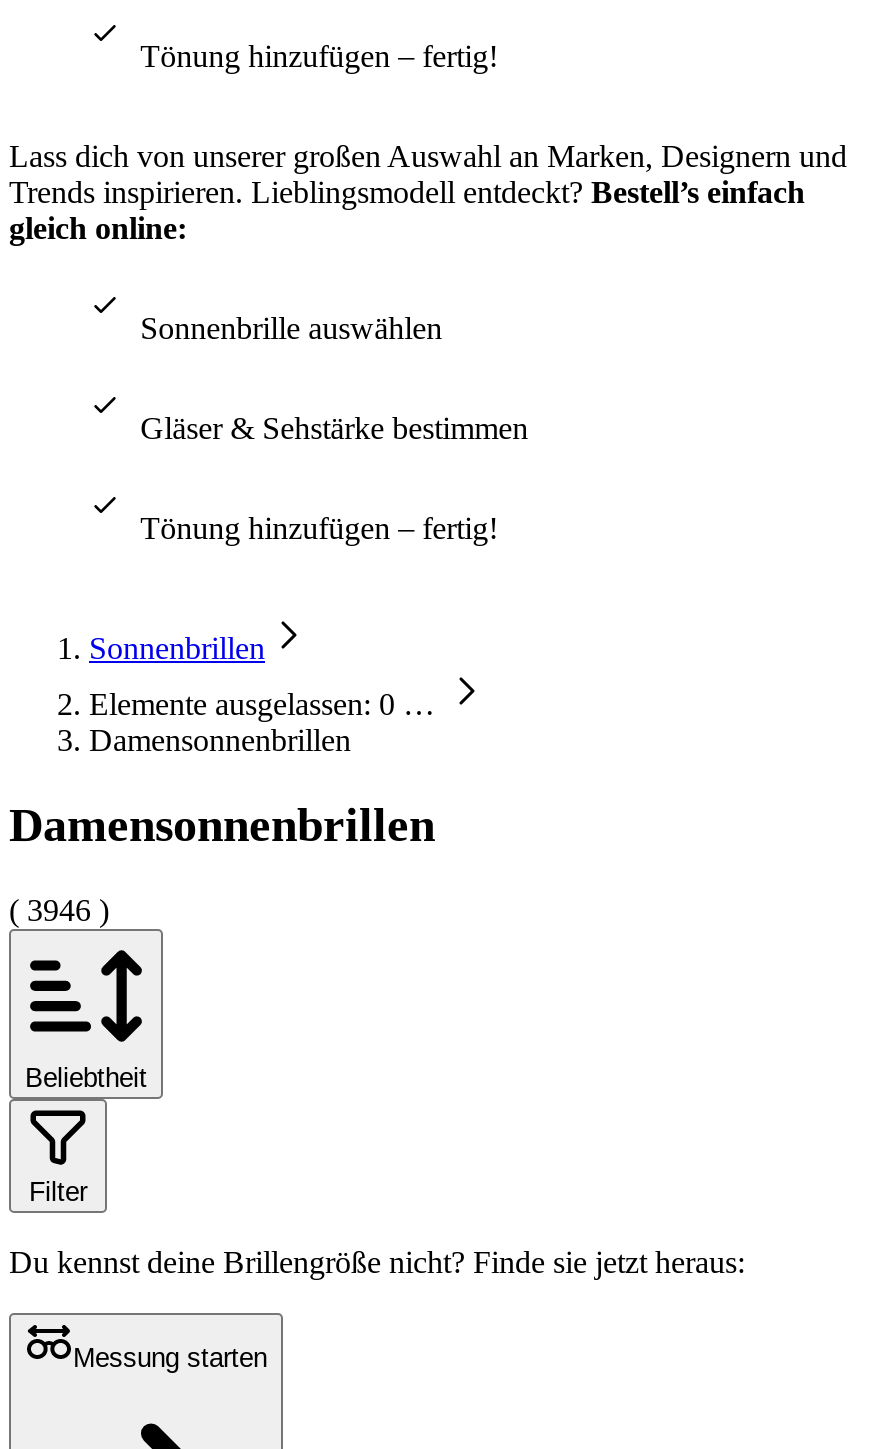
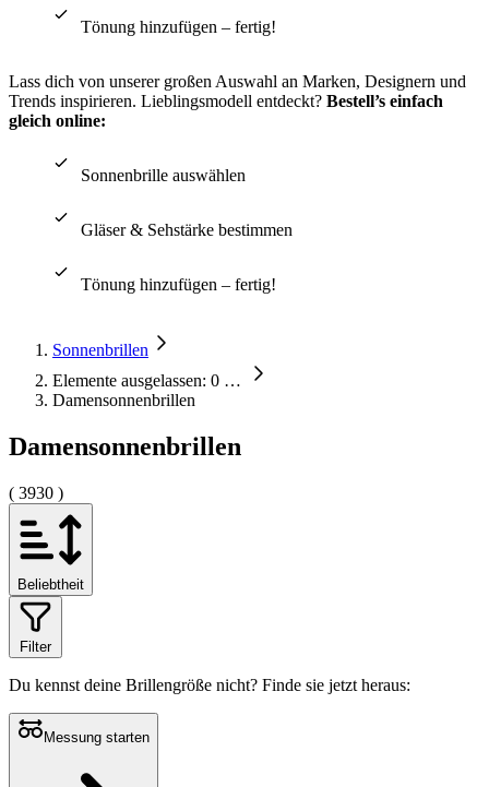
[9,893,109,927] ( 3946 ) -> [9,484,63,502] ( 3930 )

